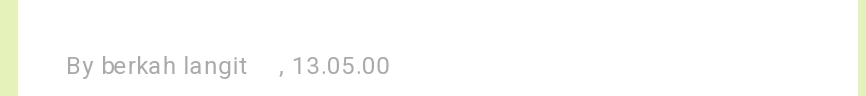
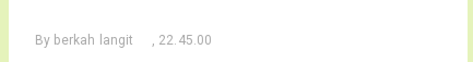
[66,52,391,80] By berkah langit , 13.05.00 -> [35,32,212,47] By berkah langit , 22.45.00

